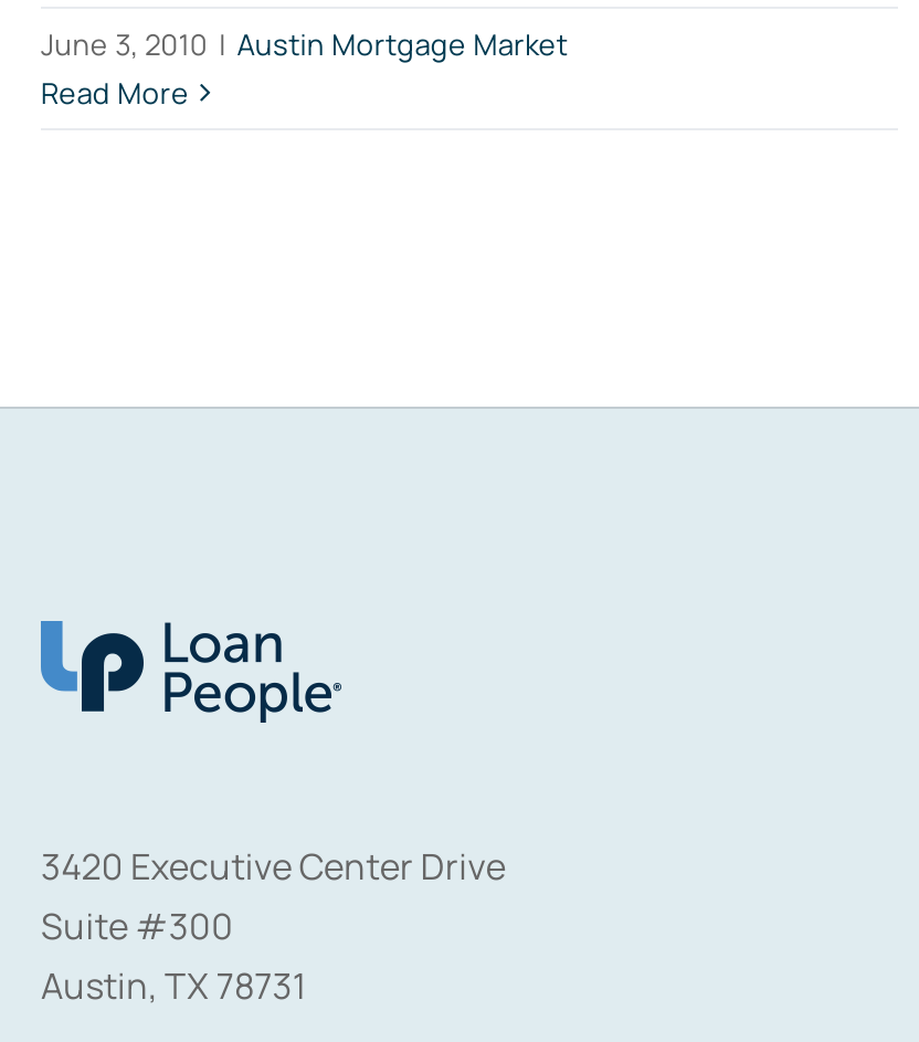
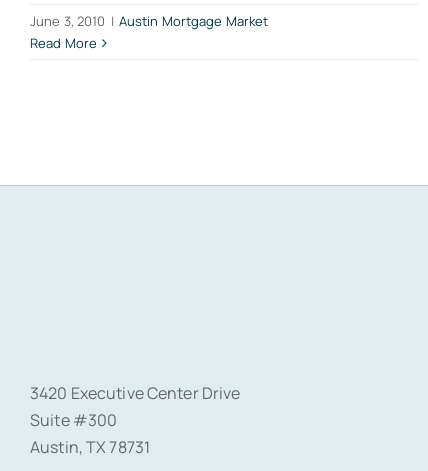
[39,619,147,714] [image] -> none
[162,619,344,725] [image] -> none

